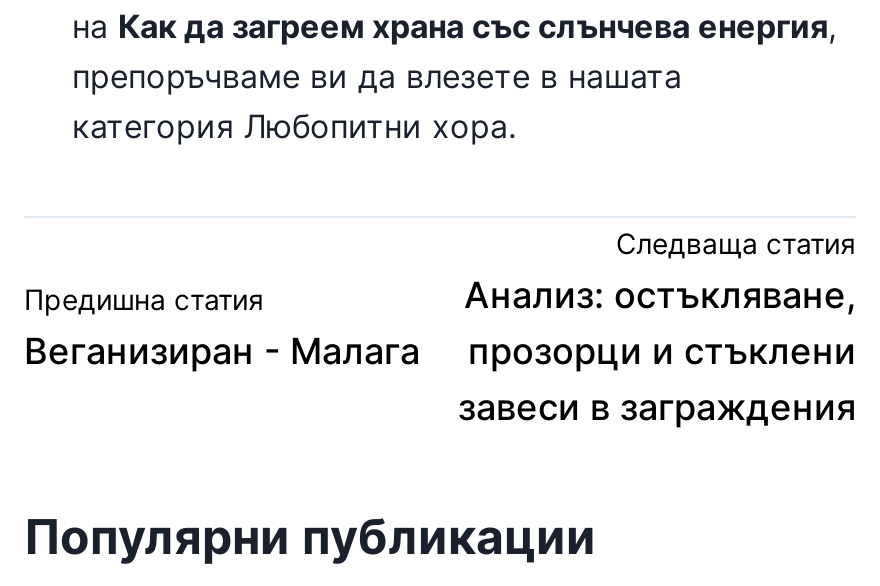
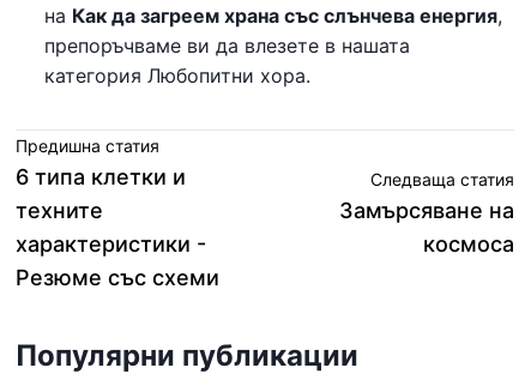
moved [24,283,264,317] -> [16,136,159,156]: Предишна статия
[458,275,856,429] Анализ: остъкляване, | прозорци и стъклени | завеси в заграждения -> [339,198,514,257] Замърсяване на | космоса
[24,331,420,373] Веганизиран - Малага -> [16,165,219,290] 6 типа клетки и | техните | характеристики - | Резюме със схеми

